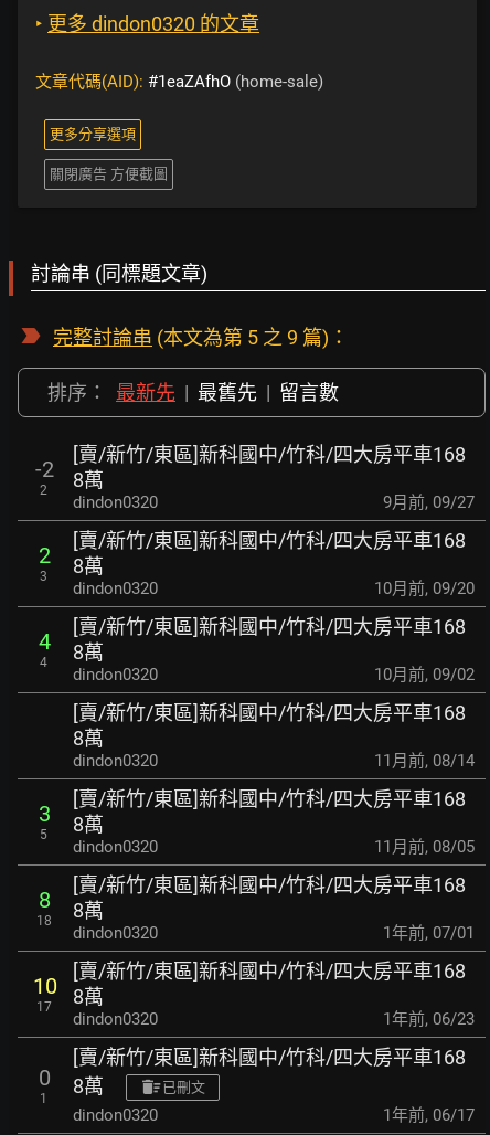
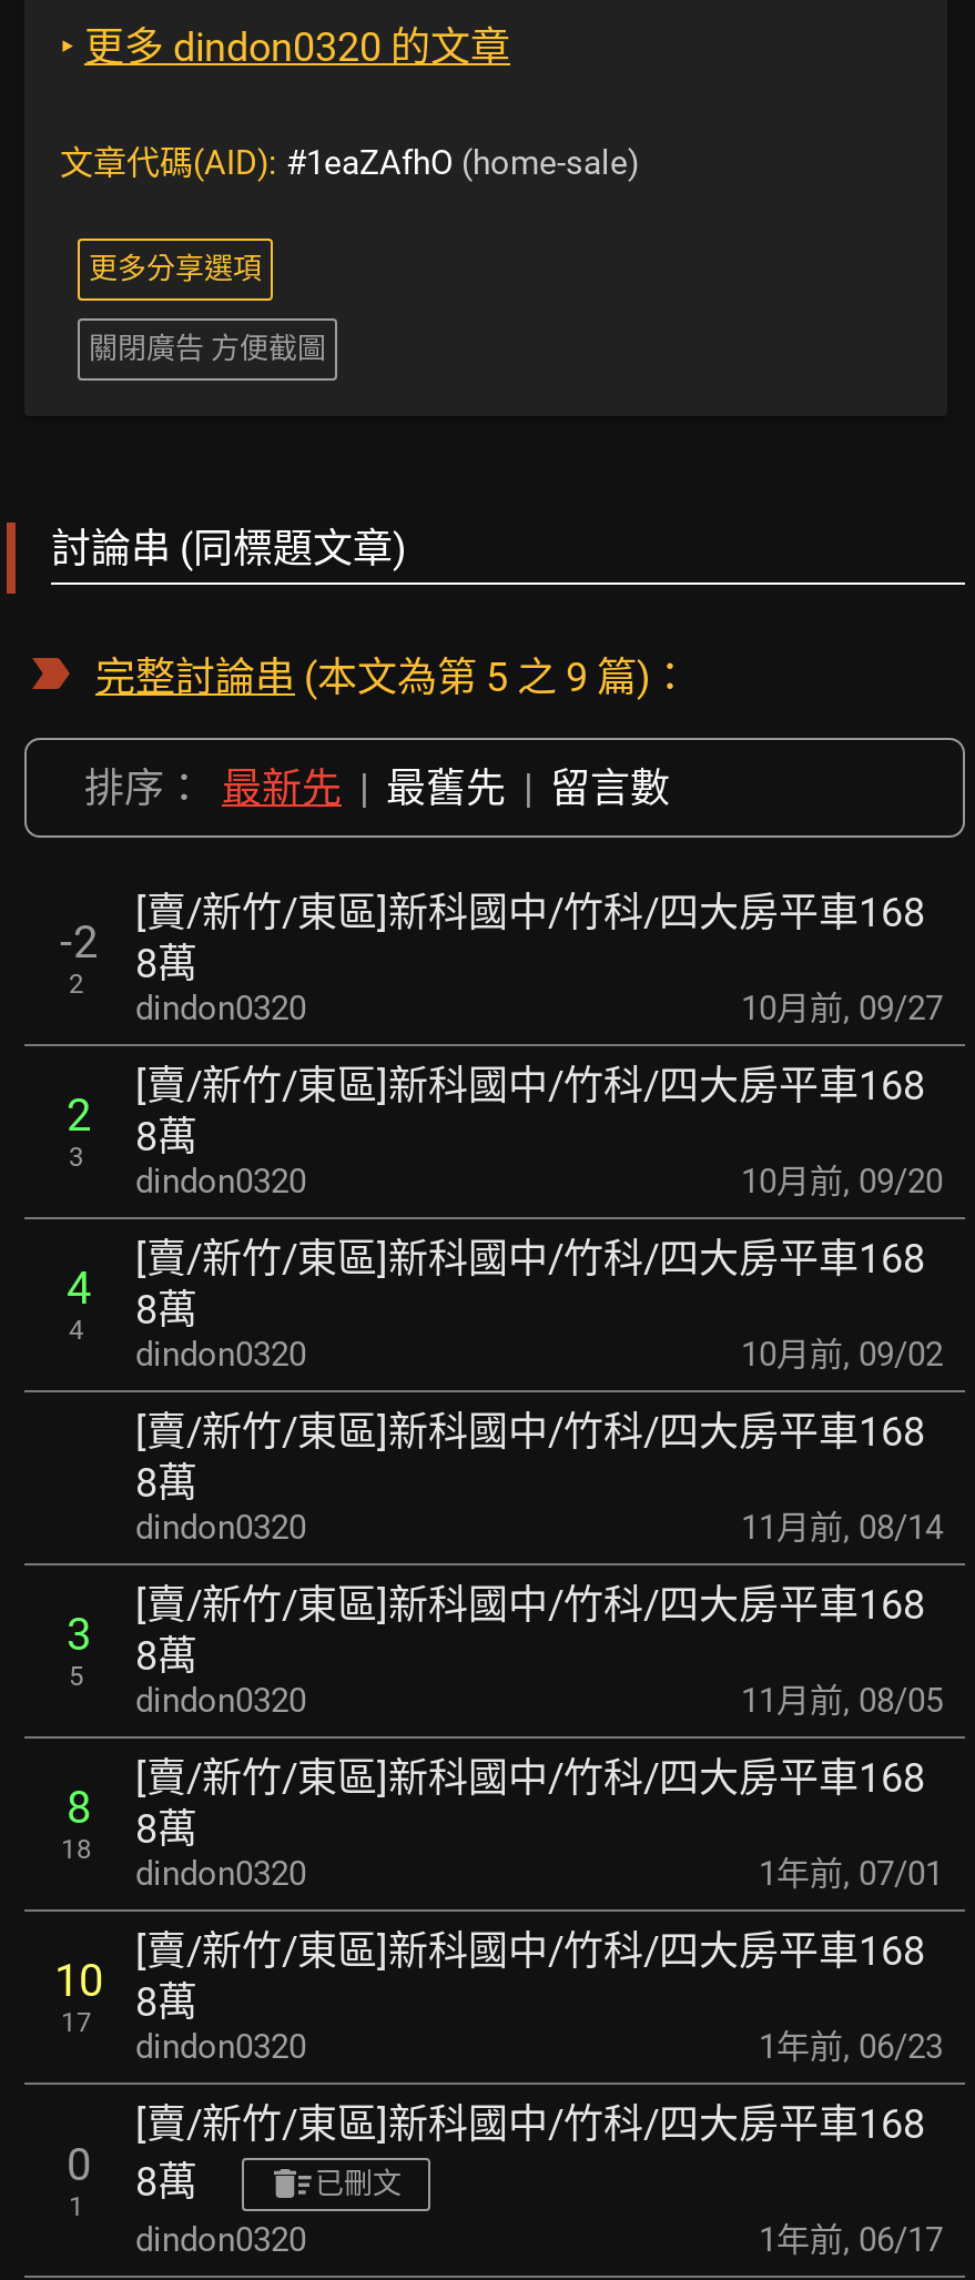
[383,492,475,512] 9月前, 09/27 -> [741,989,943,1028] 10月前, 09/27

